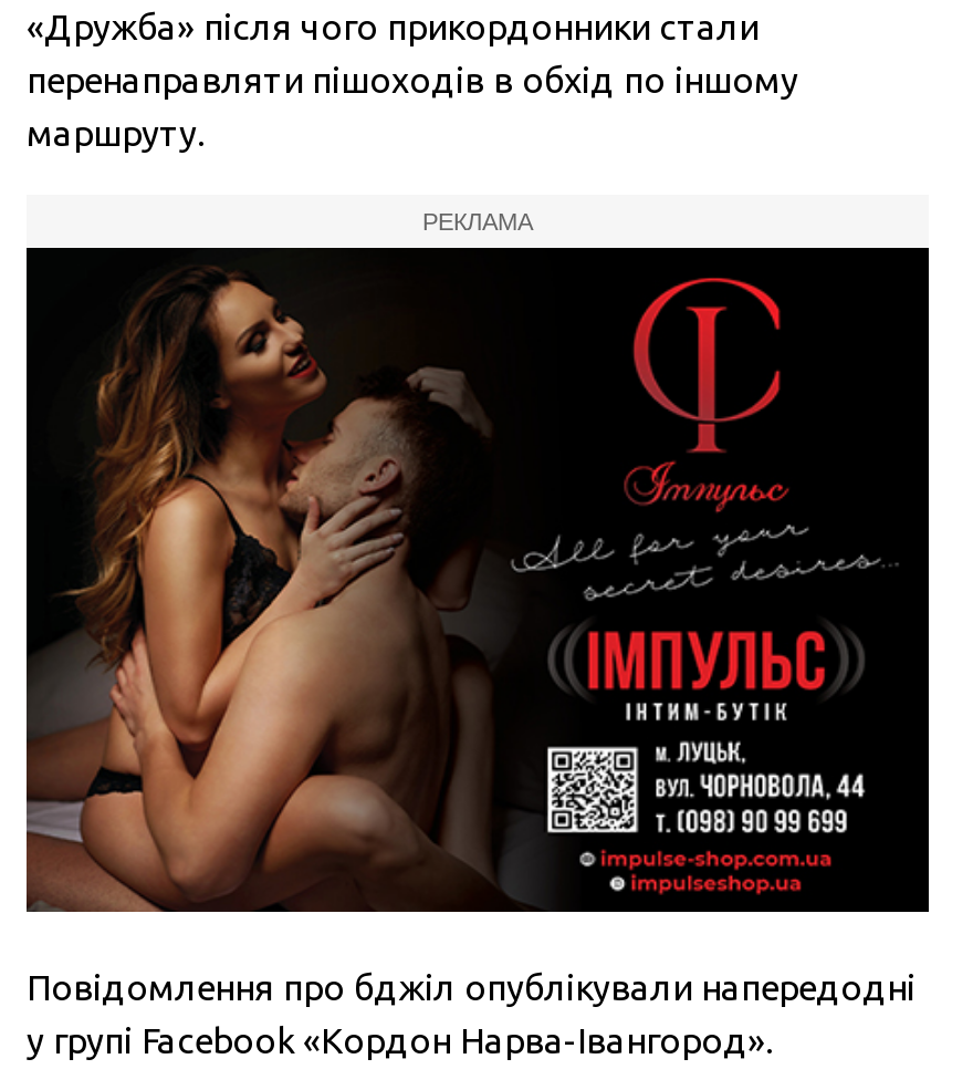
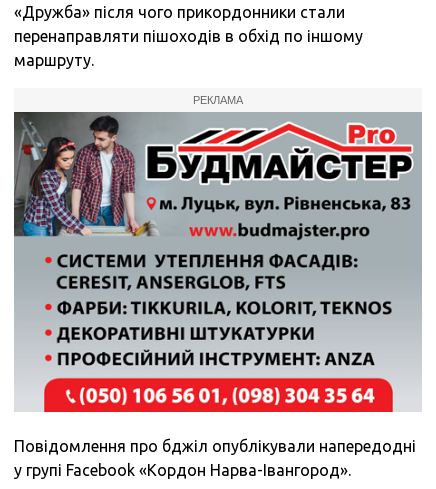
[24,248,931,914] [image] -> [13,112,422,413] [image]

